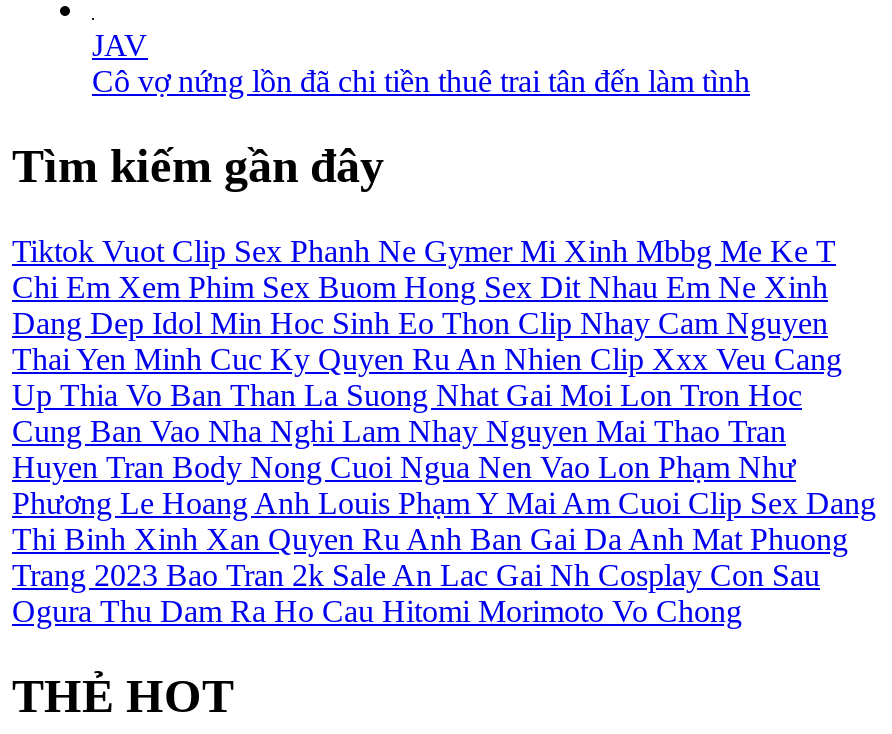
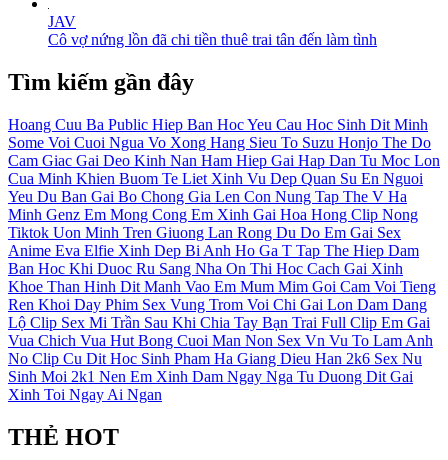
[12,234,876,628] Tiktok Vuot Clip Sex Phanh Ne Gymer Mi Xinh Mbbg Me Ke T | Chi Em Xem Phim Sex Buom Hong Sex Dit Nhau Em Ne Xinh | Dang Dep Idol Min Hoc Sinh Eo Thon Clip Nhay Cam Nguyen | Thai Yen Minh Cuc Ky Quyen Ru An Nhien Clip Xxx Veu Cang | Up Thia Vo Ban Than La Suong Nhat Gai Moi Lon Tron Hoc | Cung Ban Vao Nha Nghi Lam Nhay Nguyen Mai Thao Tran | Huyen Tran Body Nong Cuoi Ngua Nen Vao Lon Phạm Như | Phương Le Hoang AnhLouis Phạm Y Mai Am Cuoi Clip Sex Dang | Thi Binh Xinh Xan Quyen Ru Anh Ban Gai Da Anh Mat Phuong | Trang 2023 Bao Tran 2k Sale An Lac Gai Nh Cosplay Con Sau | Ogura Thu Dam Ra Ho Cau Hitomi Morimoto Vo Chong -> [8,116,440,403] Hoang Cuu Ba Public Hiep Ban Hoc Yeu Cau Hoc Sinh Dit Minh | Some Voi Cuoi Ngua Vo Xong Hang Sieu To Suzu Honjo The Do | Cam Giac Gai Deo Kinh Nan Ham Hiep Gai Hap Dan Tu Moc Lon | Cua Minh Khien Buom Te Liet Xinh Vu Dep Quan Su En Nguoi | Yeu Du Ban Gai Bo Chong Gia Len Con Nung Tap The V Ha | Minh Genz Em Mong Cong Em Xinh Gai Hoa Hong Clip Nong | Tiktok Uon Minh Tren Giuong Lan Rong Du Do Em Gai Sex | Anime Eva Elfie Xinh Dep Bi Anh Ho Ga T Tap The Hiep Dam | Ban Hoc Khi Duoc Ru Sang Nha On Thi Hoc Cach Gai Xinh | Khoe Than Hinh Dit Manh Vao Em Mum Mim Goi Cam Voi Tieng | Ren Khoi Day Phim Sex Vung Trom Voi Chi Gai Lon Dam Dang | Lộ Clip Sex Mi Trần Sau Khi Chia Tay Bạn Trai Full Clip Em Gai | Vua Chich Vua Hut Bong Cuoi Man Non Sex Vn Vu To Lam Anh | No Clip Cu Dit Hoc Sinh Pham Ha Giang Dieu Han 2k6 Sex Nu | Sinh Moi 2k1 Nen Em Xinh Dam Ngay Nga Tu Duong Dit Gai | Xinh Toi Ngay Ai Ngan

